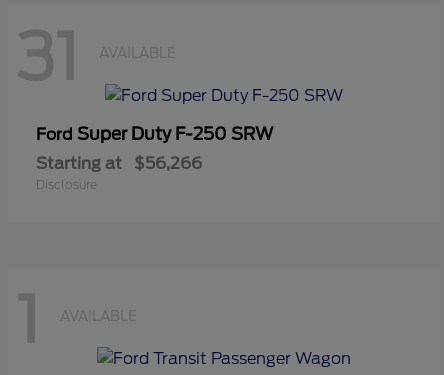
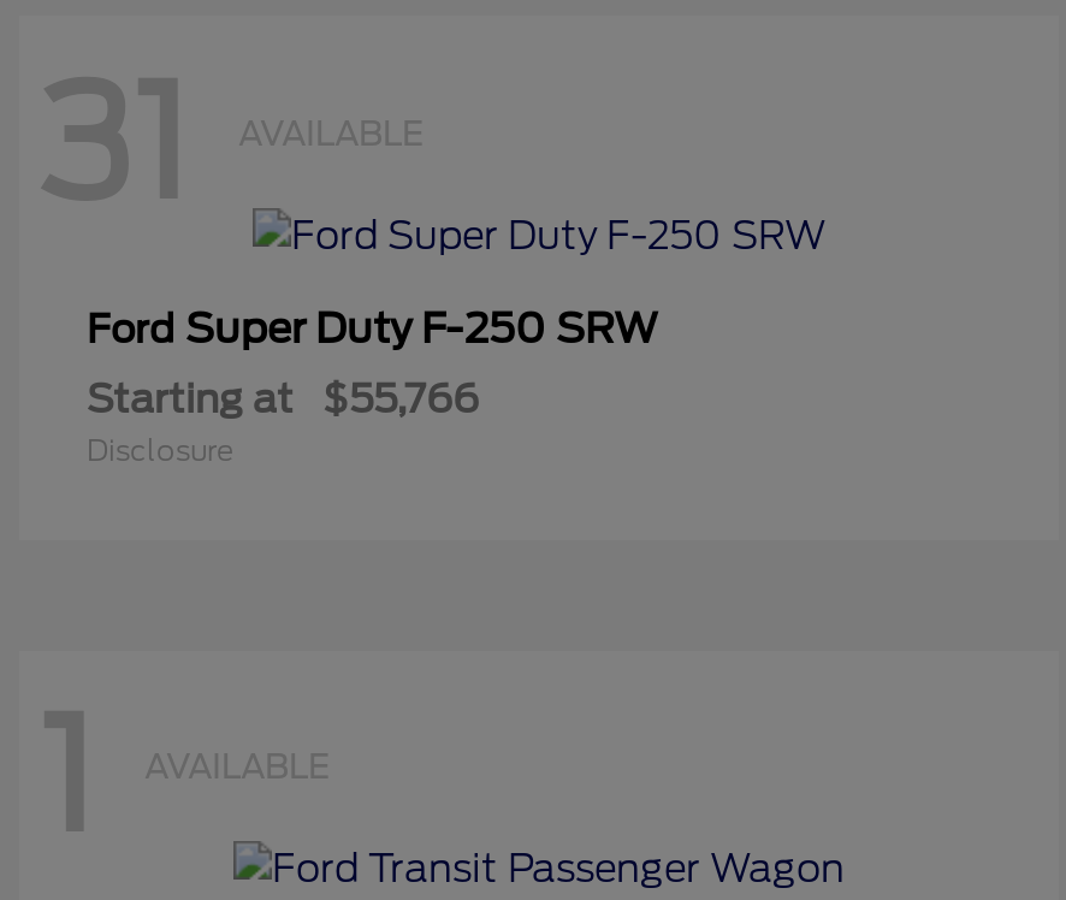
[36,154,202,173] Starting at $56,266 -> [87,376,479,421] Starting at $55,766

